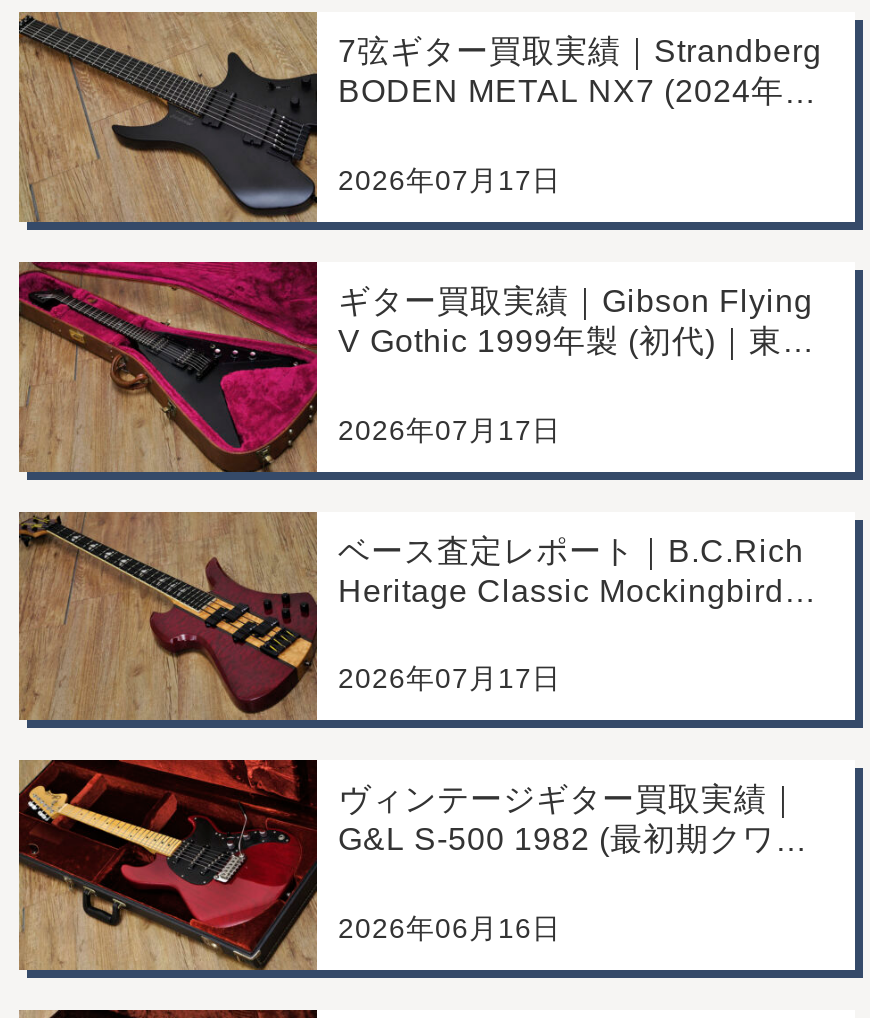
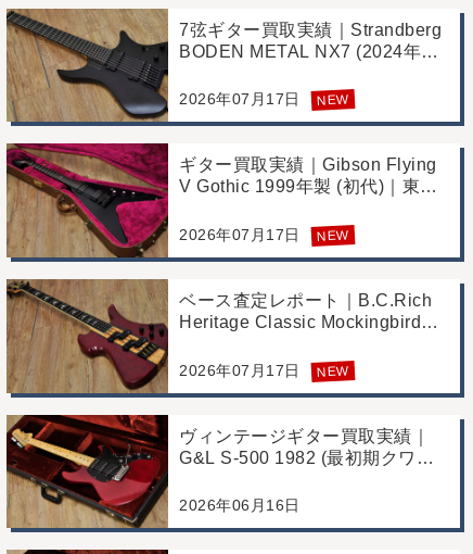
none -> [316,92,349,109] NEW
none -> [316,227,349,244] NEW
none -> [316,363,349,380] NEW

